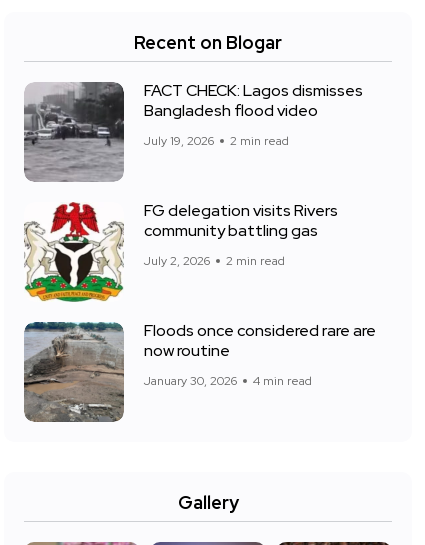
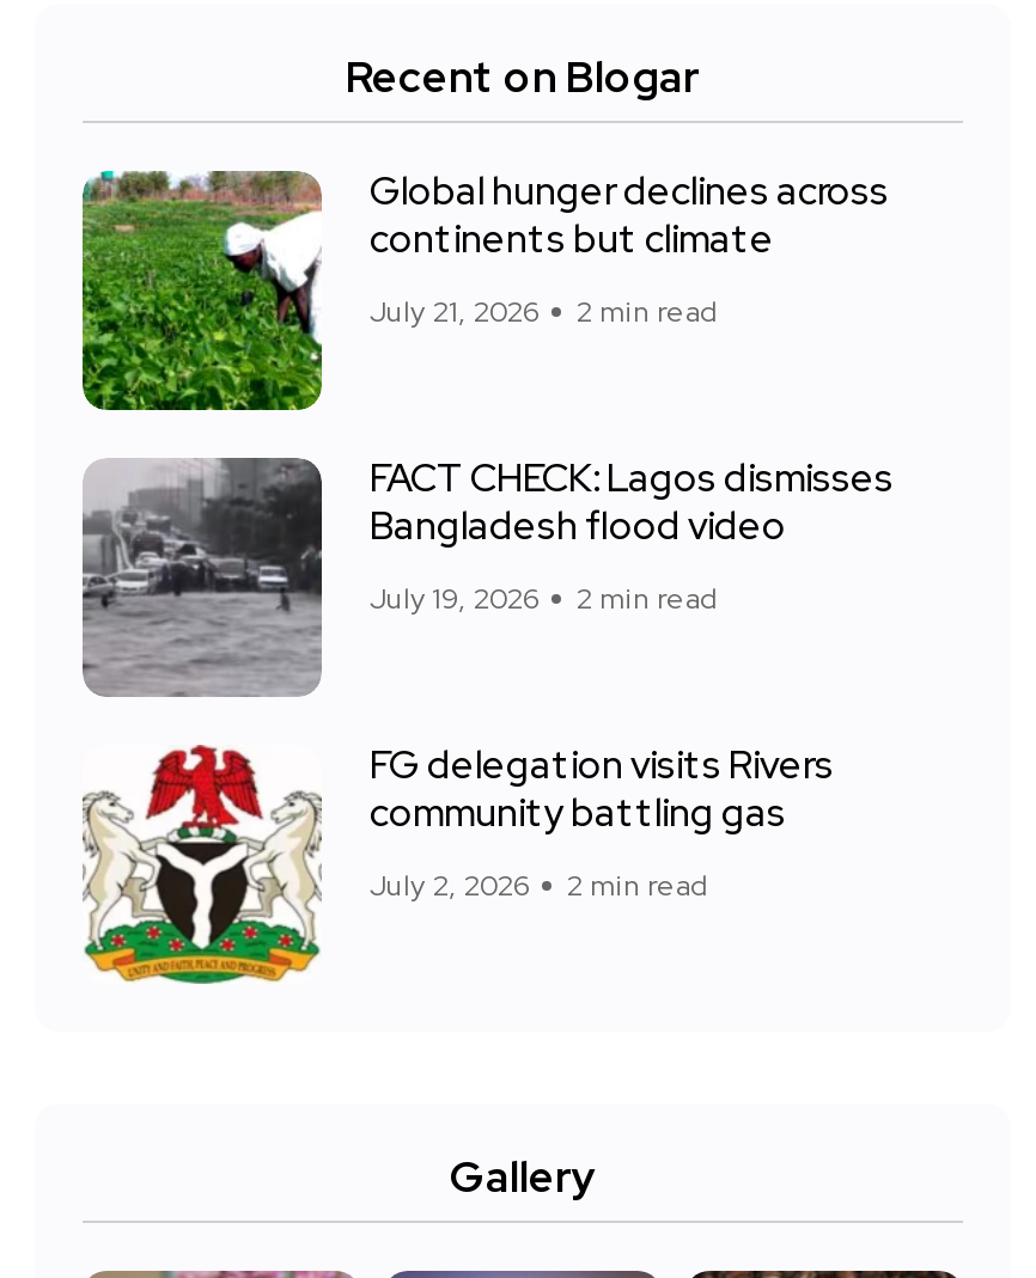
none -> [80,168,889,412] [image] | Global hunger declines across | continents but climate | July 21, 2026 | 2 min read
moved [22,81,363,269] -> [78,455,894,904]: [image] | FACT CHECK: Lagos dismisses | Bangladesh flood video | ... | July 2, 2026 | 2 min read
[23,321,376,422] [image] | Floods once considered rare are | now routine | January 30, 2026 | 4 min read -> none

